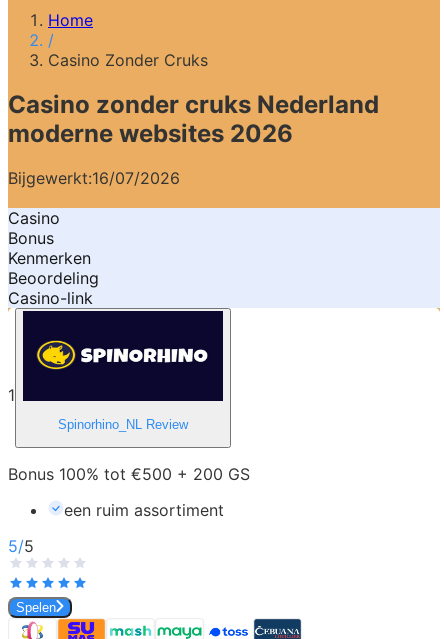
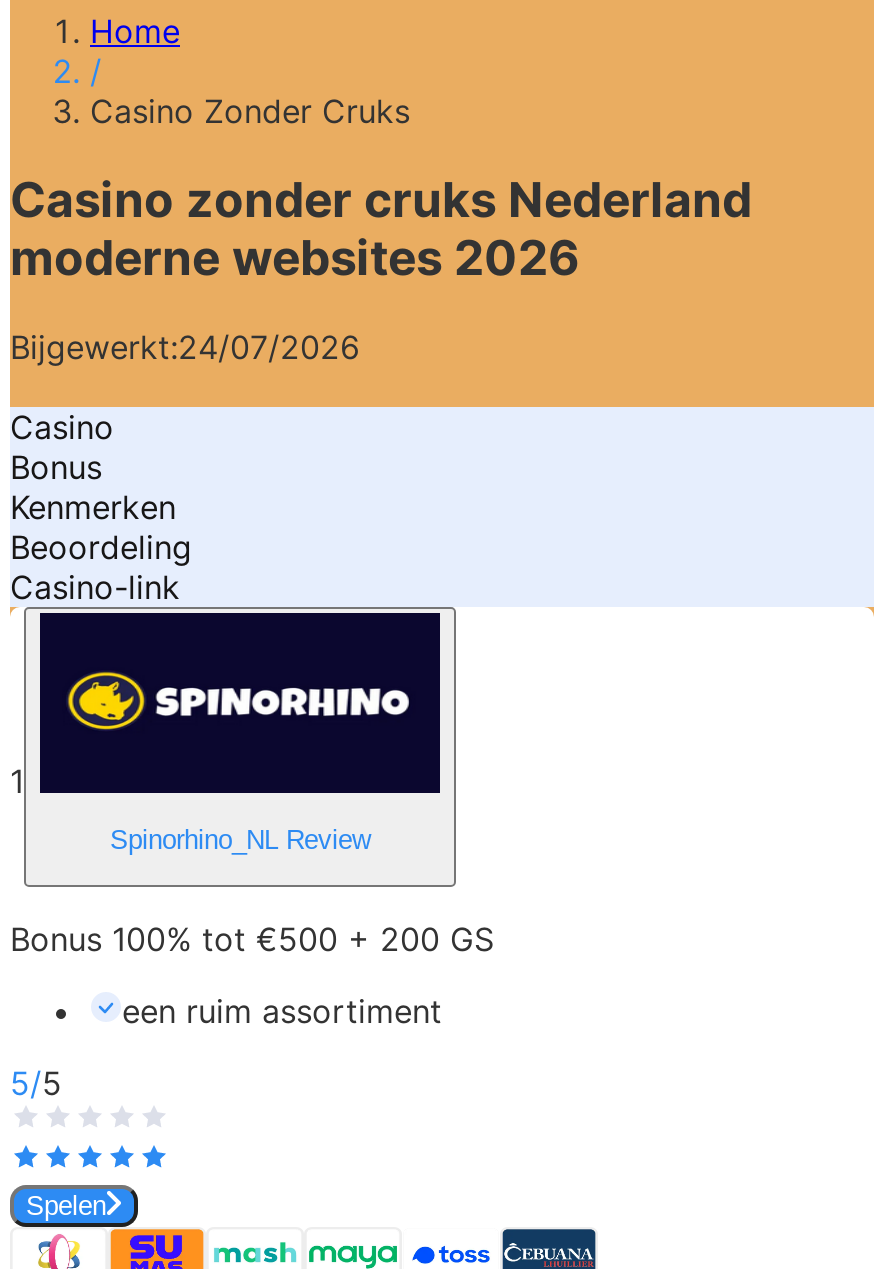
[8,168,180,188] Bijgewerkt:16/07/2026 -> [10,327,360,367] Bijgewerkt:24/07/2026

